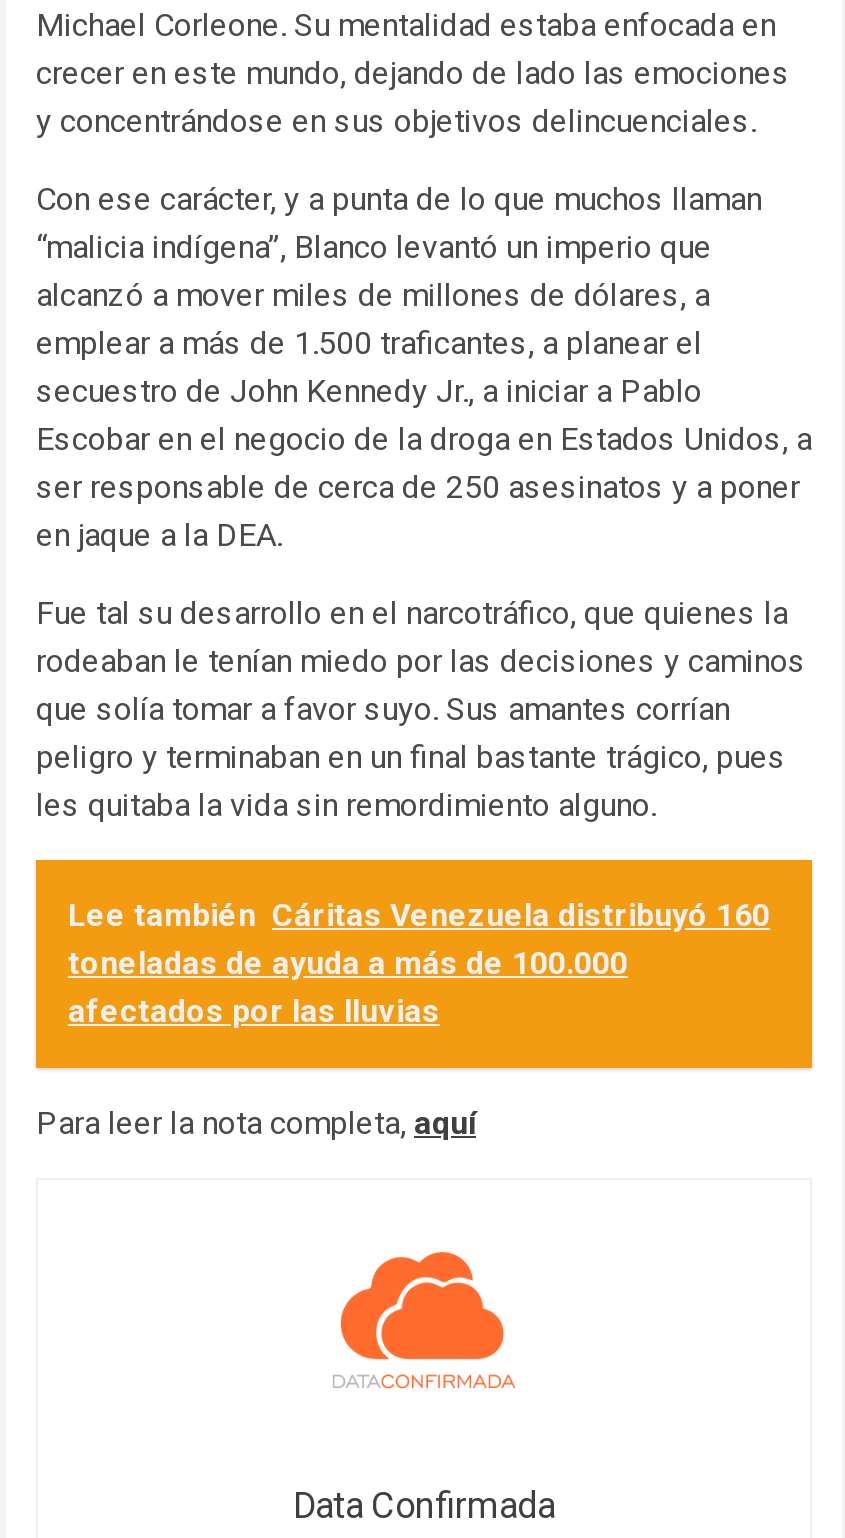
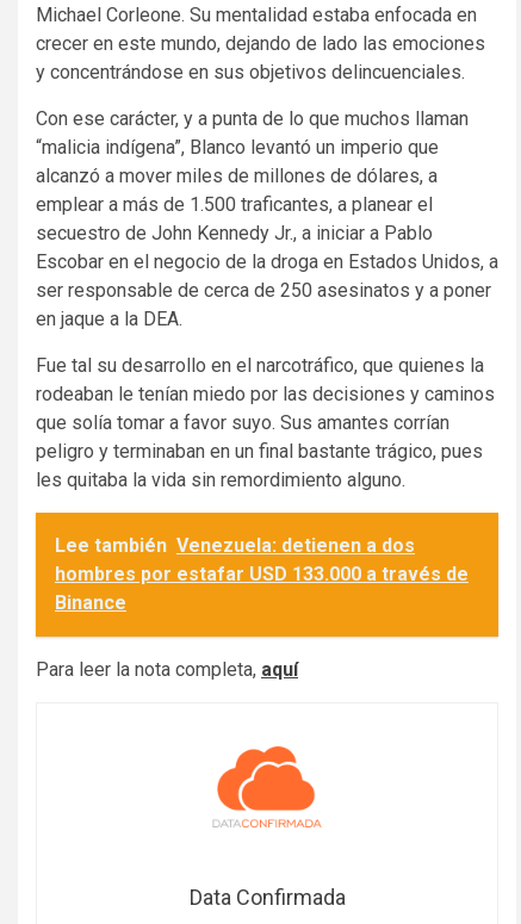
[68,896,770,1030] Lee también Cáritas Venezuela distribuyó 160 | toneladas de ayuda a más de 100.000 | afectados por las lluvias -> [55,534,469,614] Lee también Venezuela: detienen a dos | hombres por estafar USD 133.000 a través de | Binance

